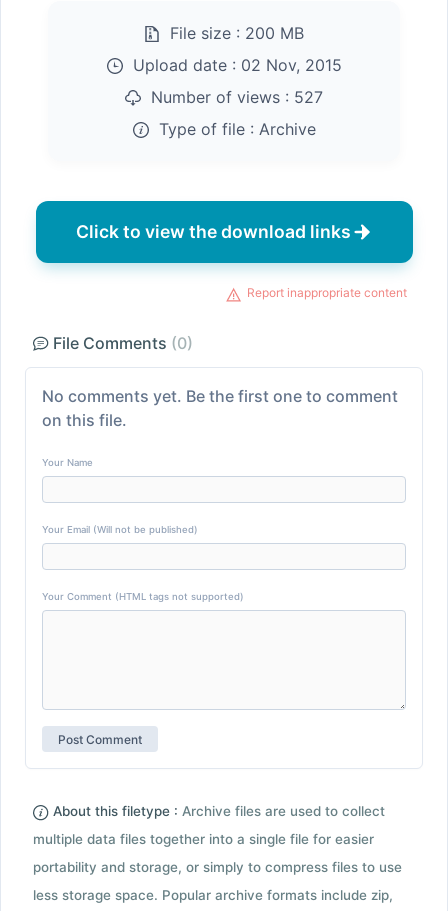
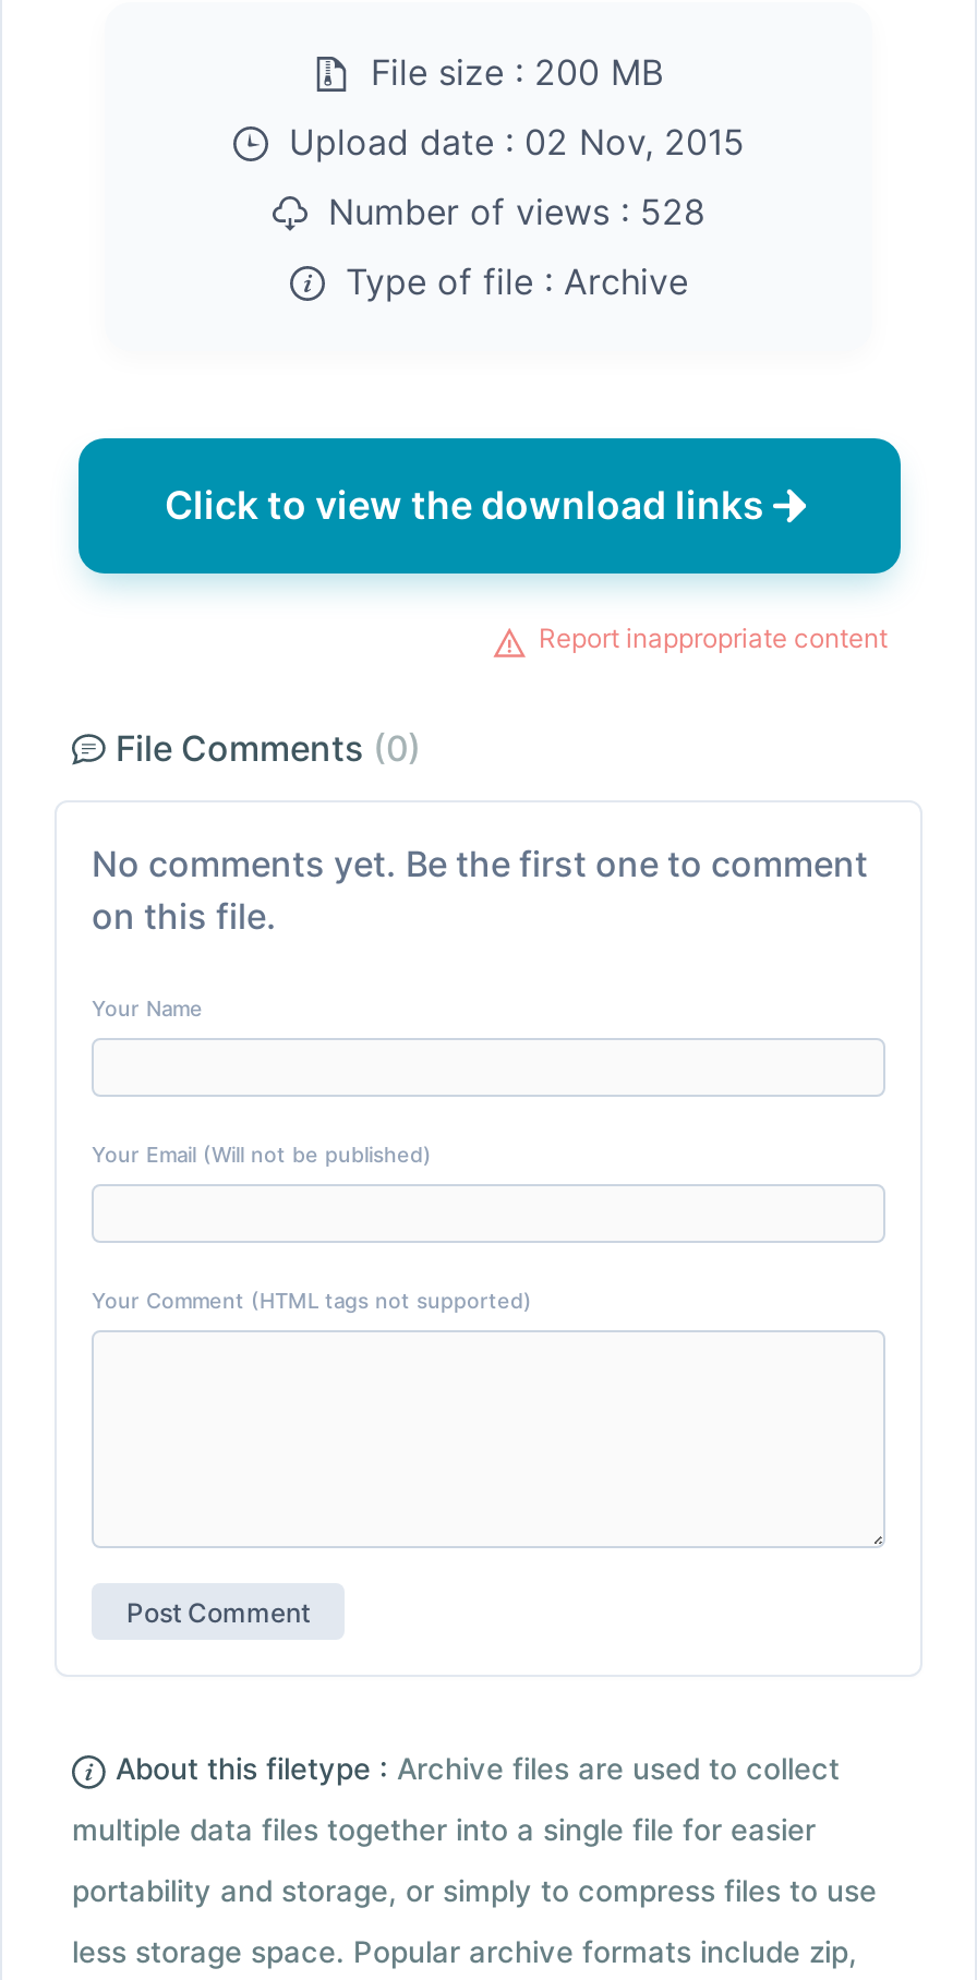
[141,87,323,107] Number of views : 527 -> [306,189,705,233] Number of views : 528

